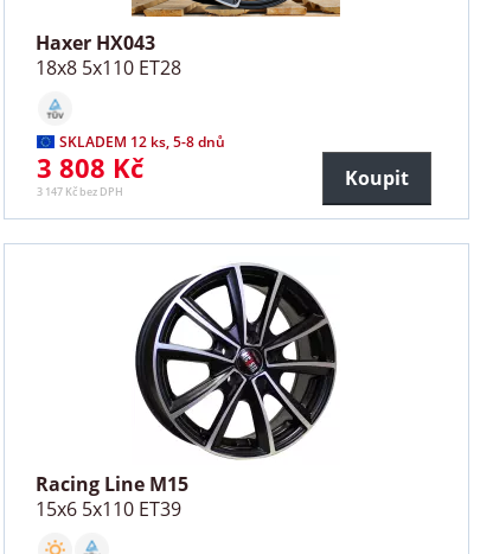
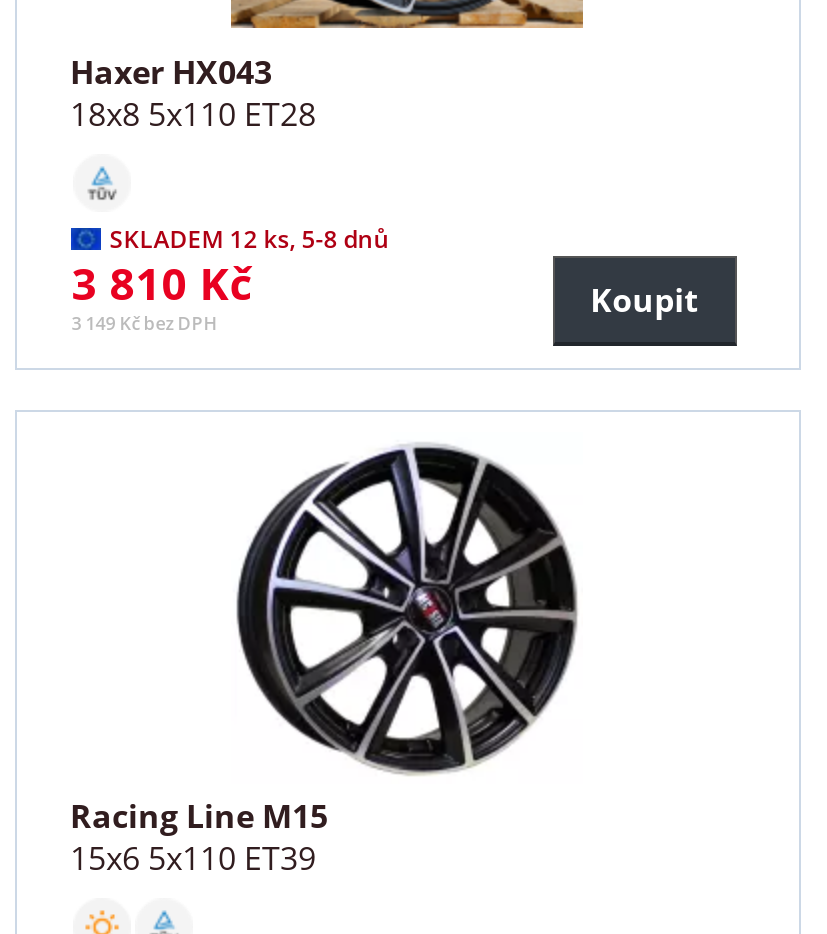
[37,150,144,185] 3 808 Kč -> [71,252,251,312] 3 810 Kč
[37,184,123,199] 3 147 Kč bez DPH -> [71,310,217,336] 3 149 Kč bez DPH

